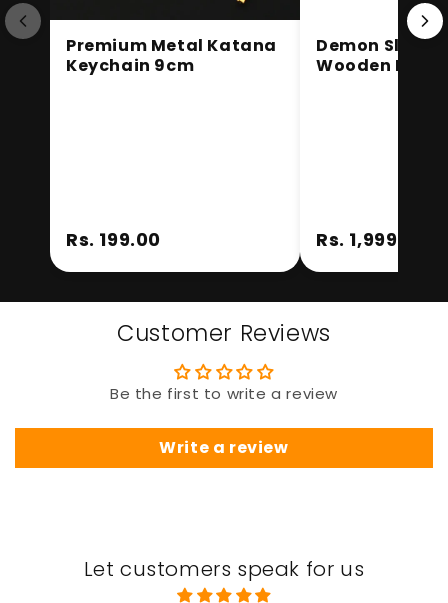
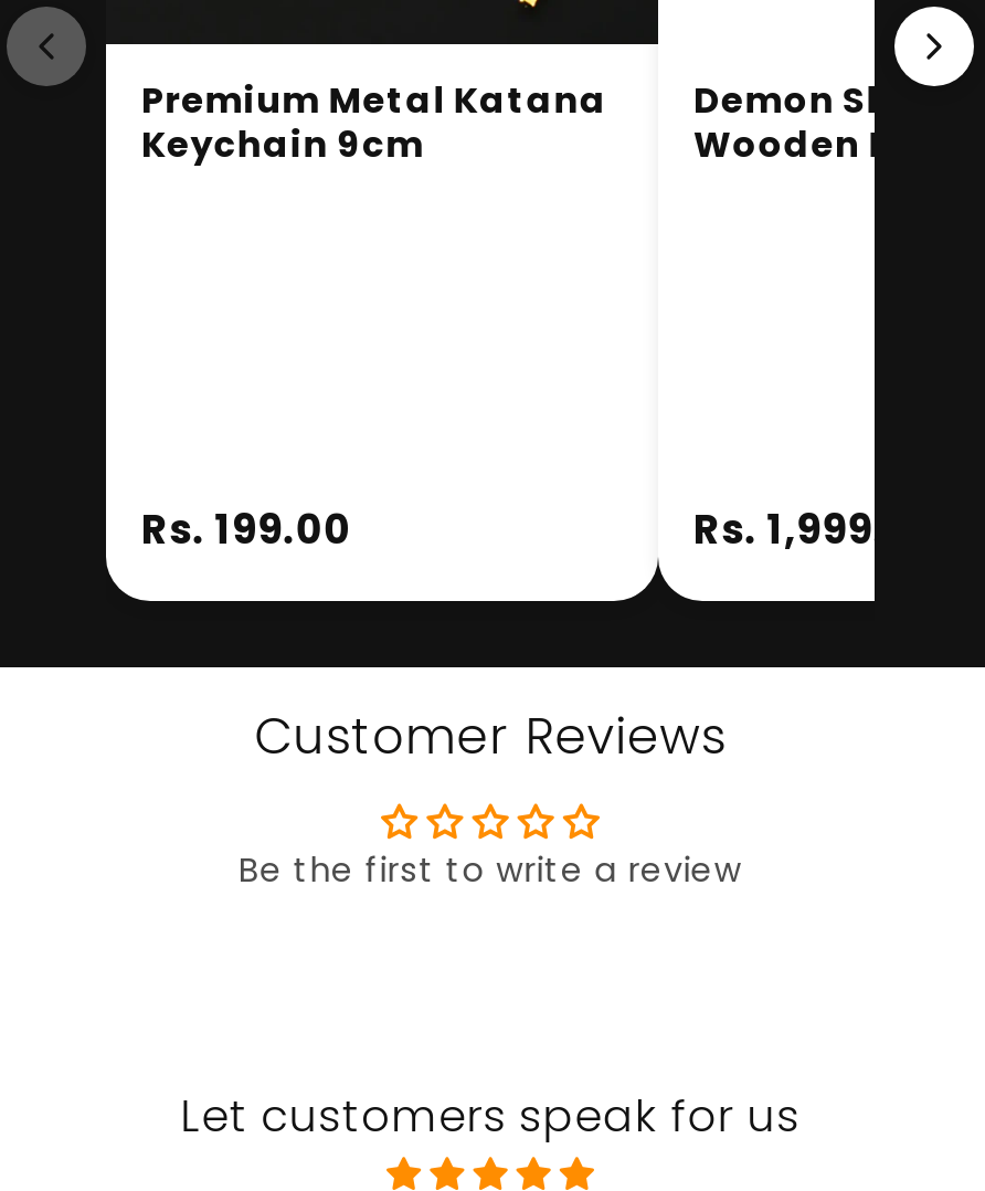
[159,436,289,459] Write a review -> none

